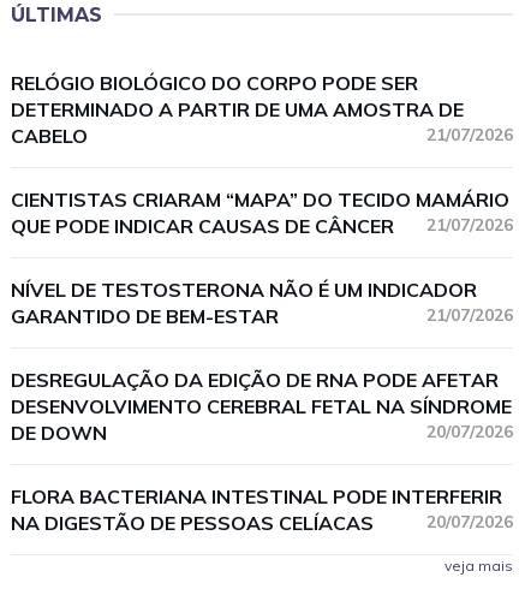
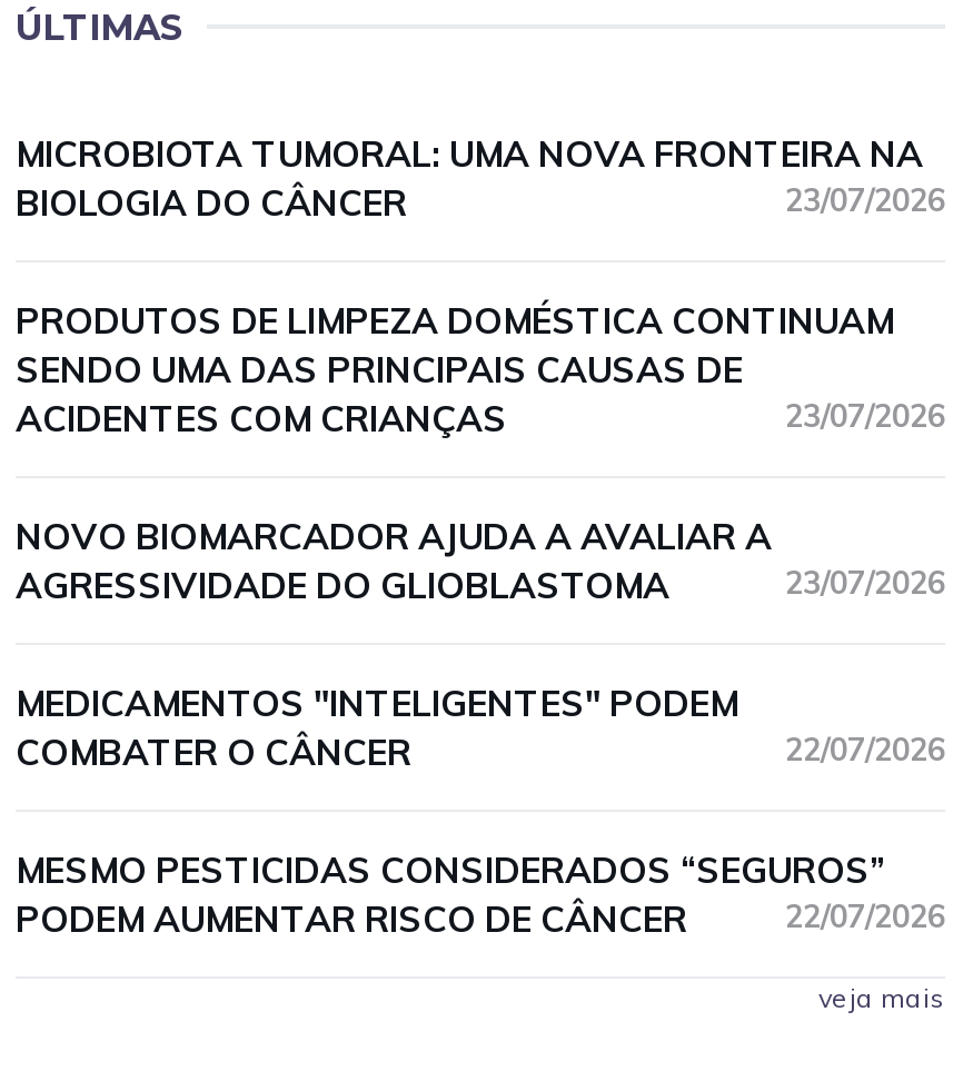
[11,71,513,148] RELÓGIO BIOLÓGICO DO CORPO PODE SER | DETERMINADO A PARTIR DE UMA AMOSTRA DE | CABELO | 21/07/2026 -> [16,131,945,225] MICROBIOTA TUMORAL: UMA NOVA FRONTEIRA NA | BIOLOGIA DO CÂNCER | 23/07/2026
[11,188,513,238] CIENTISTAS CRIARAM “MAPA” DO TECIDO MAMÁRIO | QUE PODE INDICAR CAUSAS DE CÂNCER | 21/07/2026 -> [16,298,945,440] PRODUTOS DE LIMPEZA DOMÉSTICA CONTINUAM | SENDO UMA DAS PRINCIPAIS CAUSAS DE | ACIDENTES COM CRIANÇAS | 23/07/2026
[11,278,513,328] NÍVEL DE TESTOSTERONA NÃO É UM INDICADOR | GARANTIDO DE BEM-ESTAR | 21/07/2026 -> [16,514,945,607] NOVO BIOMARCADOR AJUDA A AVALIAR A | AGRESSIVIDADE DO GLIOBLASTOMA | 23/07/2026
[11,368,513,445] DESREGULAÇÃO DA EDIÇÃO DE RNA PODE AFETAR | DESENVOLVIMENTO CEREBRAL FETAL NA SÍNDROME | DE DOWN | 20/07/2026 -> [16,681,945,774] MEDICAMENTOS "INTELIGENTES" PODEM | COMBATER O CÂNCER | 22/07/2026
[11,484,513,535] FLORA BACTERIANA INTESTINAL PODE INTERFERIR | NA DIGESTÃO DE PESSOAS CELÍACAS | 20/07/2026 -> [16,847,945,941] MESMO PESTICIDAS CONSIDERADOS “SEGUROS” | PODEM AUMENTAR RISCO DE CÂNCER | 22/07/2026

